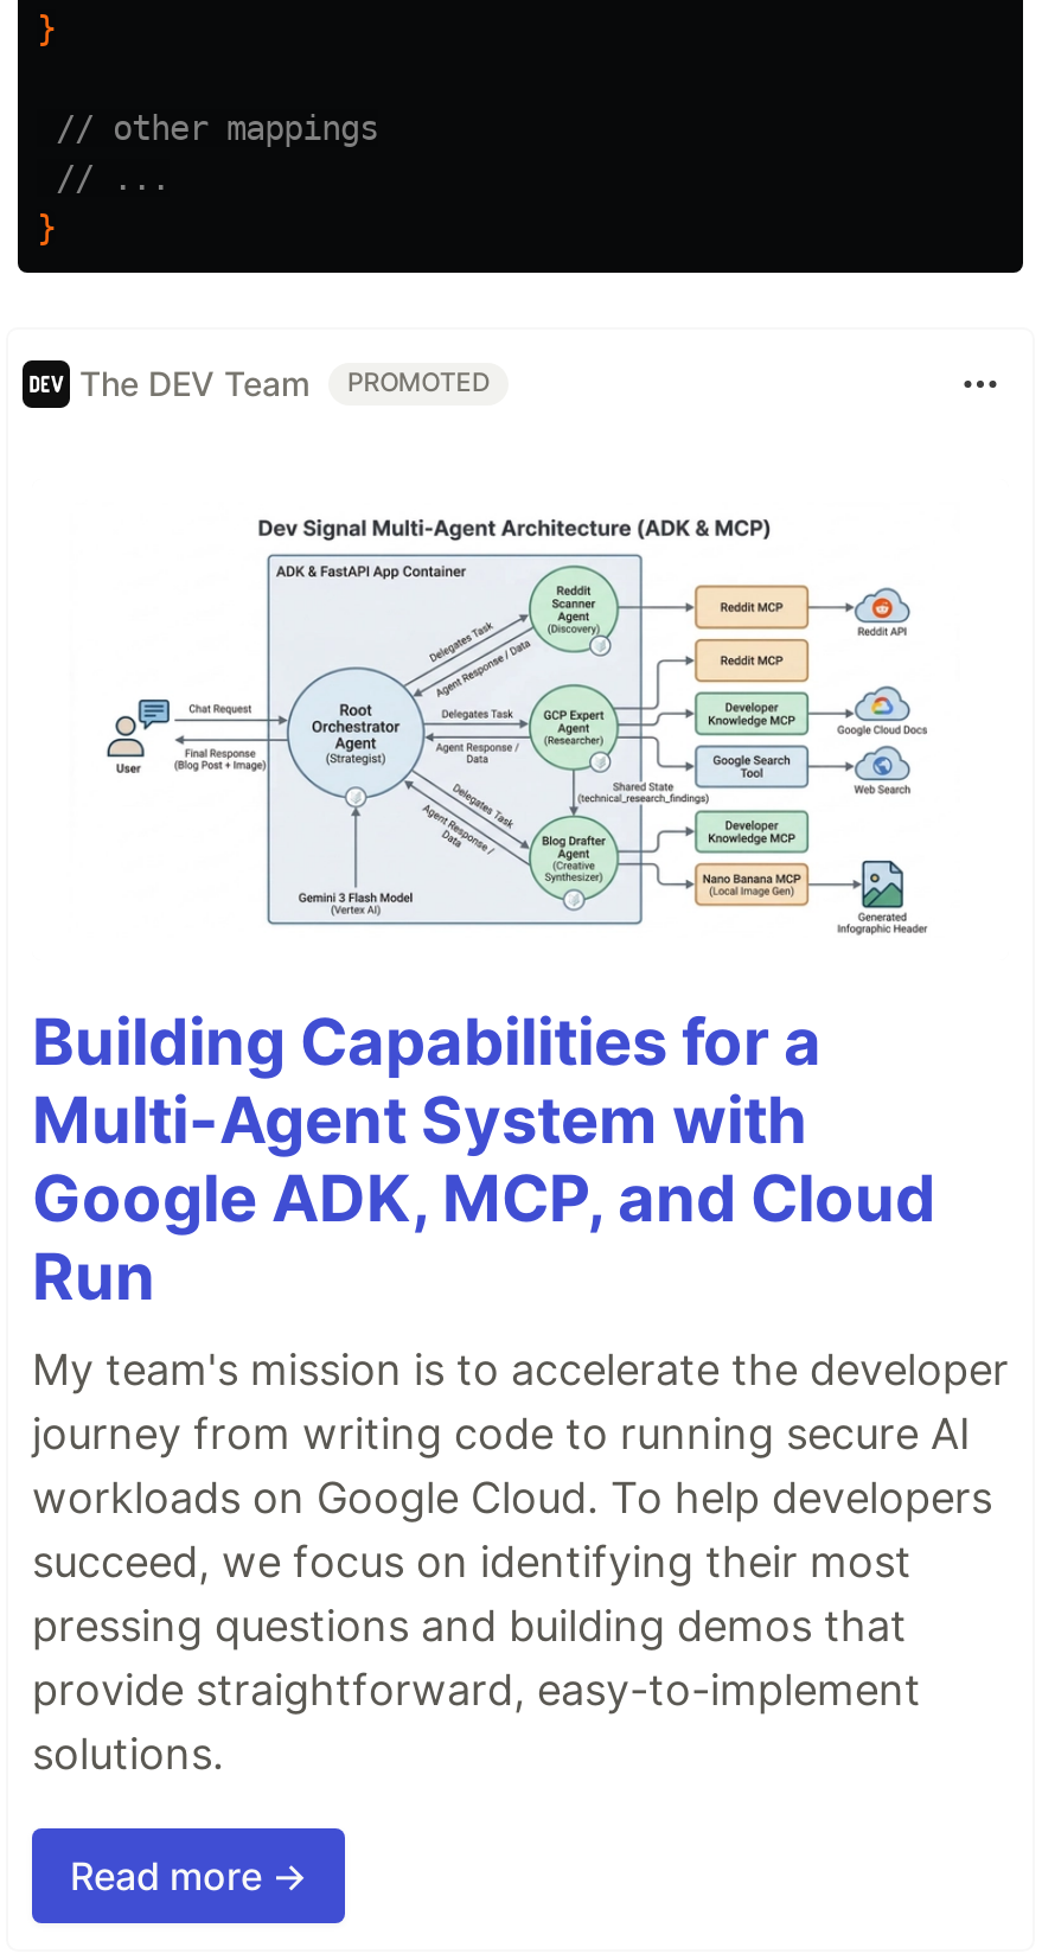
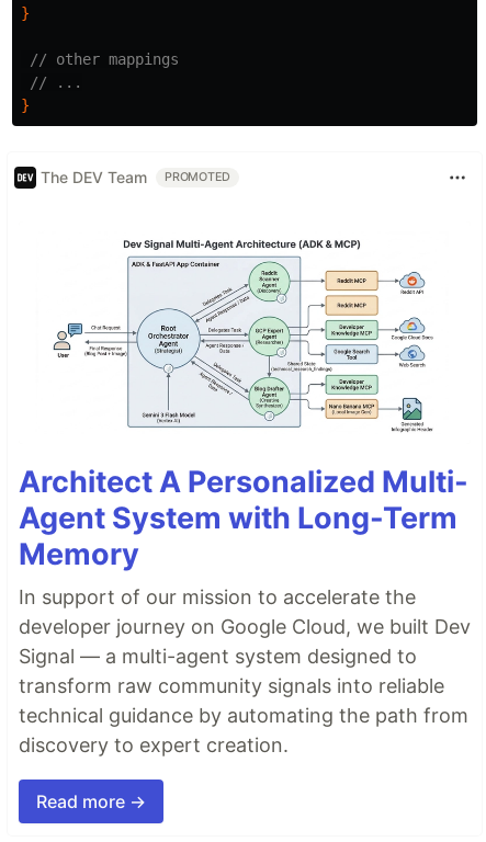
[32,1003,1009,1779] Building Capabilities for a | Multi-Agent System with | Google ADK, MCP, and Cloud | Run | My team's mission is to accelerate the developer | journey from writing code to running secure AI | workloads on Google Cloud. To help developers | succeed, we focus on identifying their most | pressing questions and building demos that | provide straightforward, easy-to-implement | solutions. -> [19,464,471,756] Architect A Personalized Multi- | Agent System with Long-Term | Memory | In support of our mission to accelerate the | developer journey on Google Cloud, we built Dev | Signal — a multi-agent system designed to | transform raw community signals into reliable | technical guidance by automating the path from | discovery to expert creation.

